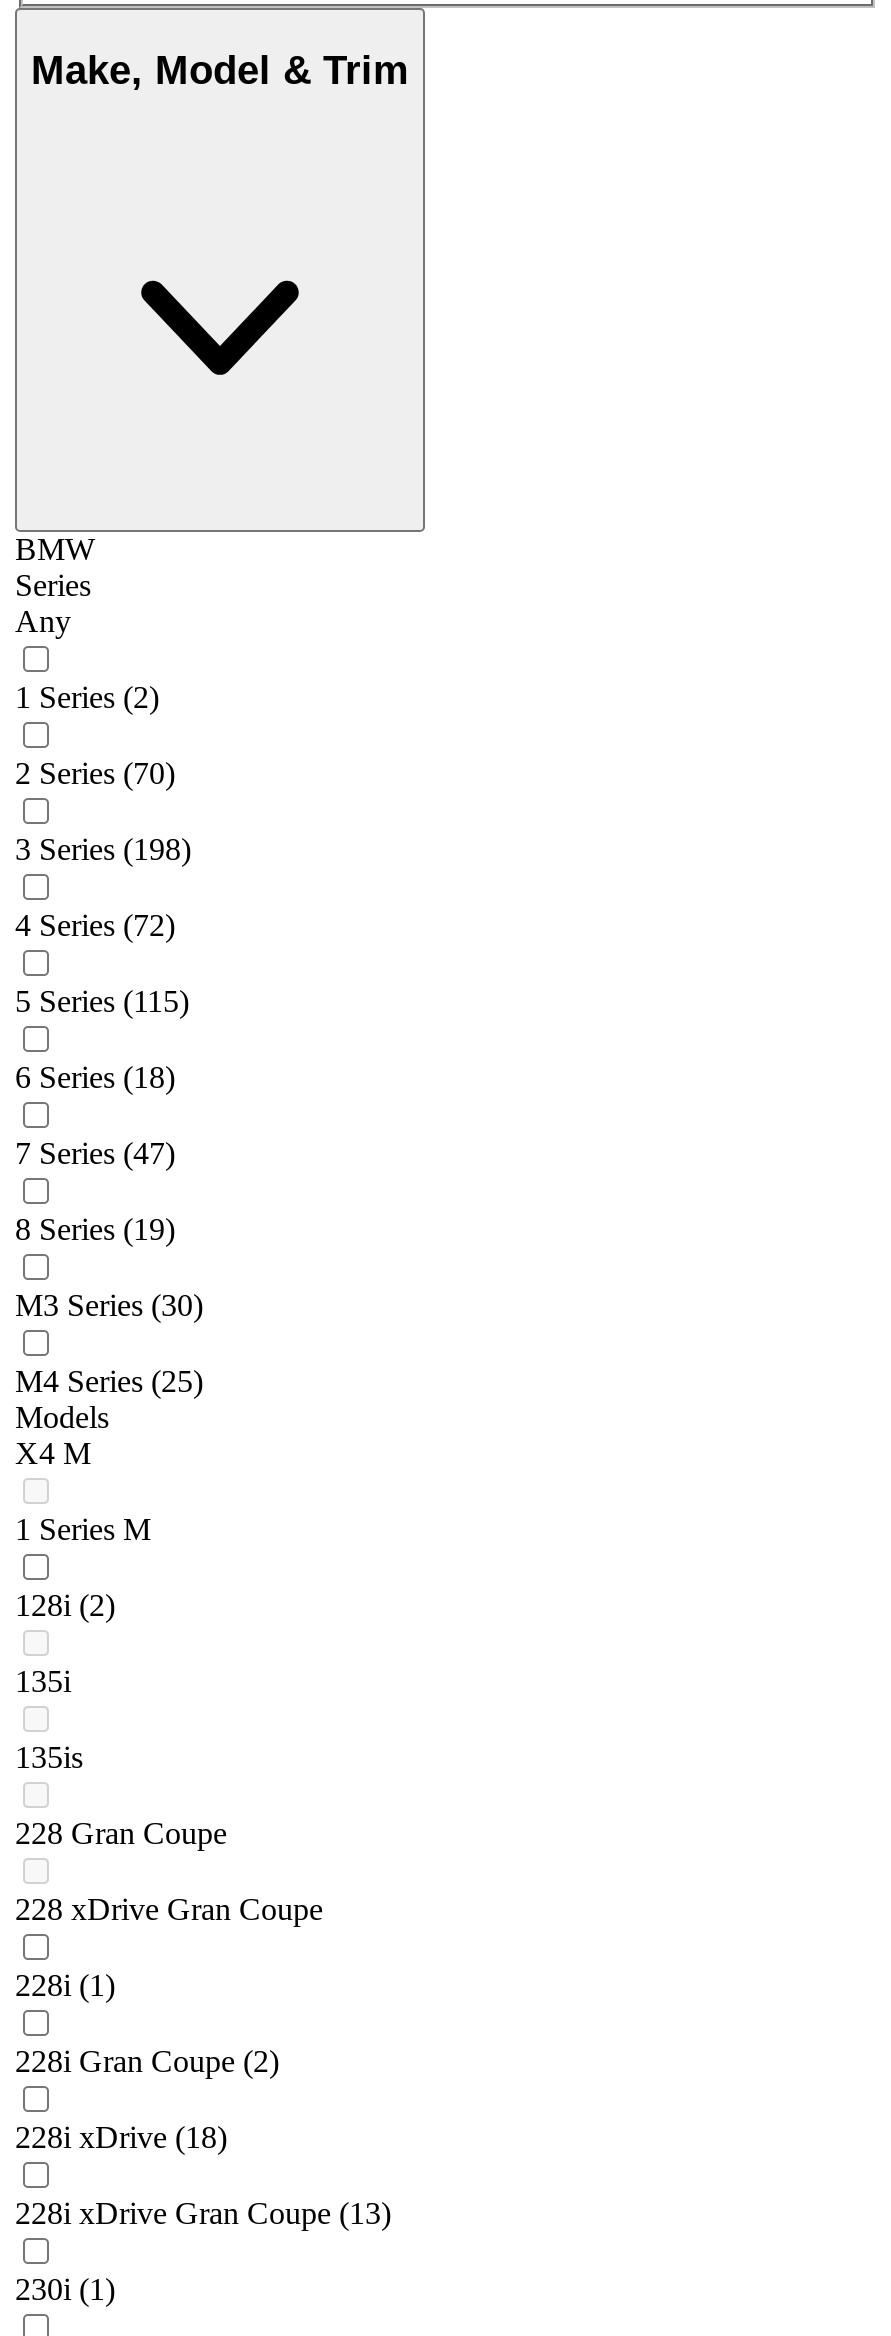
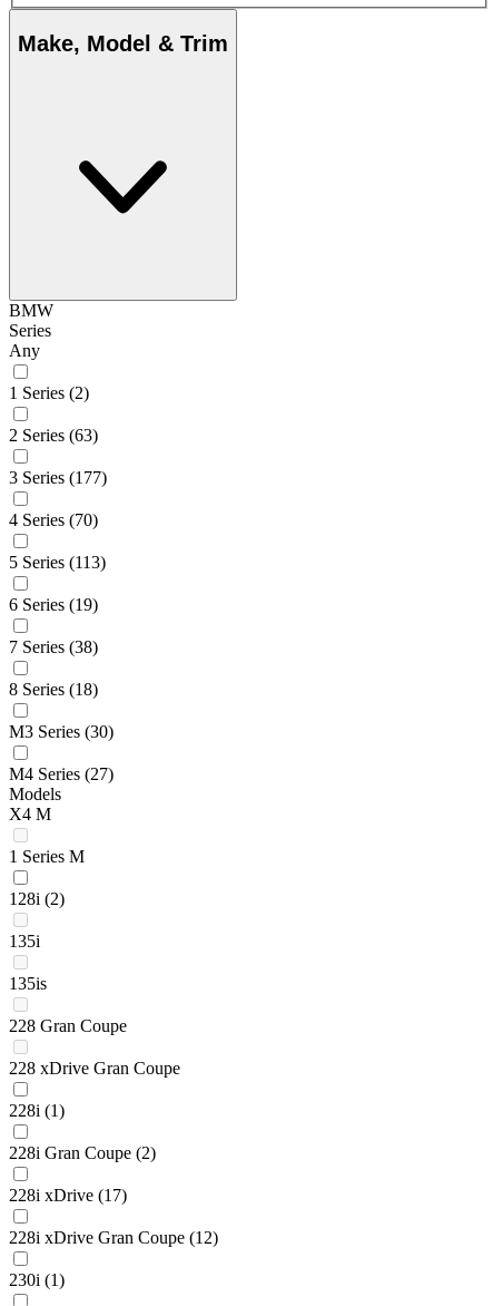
[15,757,175,791] 2 Series (70) -> [9,426,98,445] 2 Series (63)
[15,833,191,867] 3 Series (198) -> [9,468,107,487] 3 Series (177)
[15,909,175,943] 4 Series (72) -> [9,511,98,530] 4 Series (70)
[15,985,189,1019] 5 Series (115) -> [9,553,106,572] 5 Series (113)
[15,1061,175,1095] 6 Series (18) -> [9,596,98,614] 6 Series (19)
[15,1137,175,1171] 7 Series (47) -> [9,638,98,657] 7 Series (38)
[15,1213,175,1247] 8 Series (19) -> [9,680,98,699] 8 Series (18)
[15,1365,203,1399] M4 Series (25) -> [9,765,114,784] M4 Series (27)
[15,2121,227,2155] 228i xDrive (18) -> [9,1186,127,1205] 228i xDrive (17)
[15,2197,391,2231] 228i xDrive Gran Coupe (13) -> [9,1228,218,1247] 228i xDrive Gran Coupe (12)

